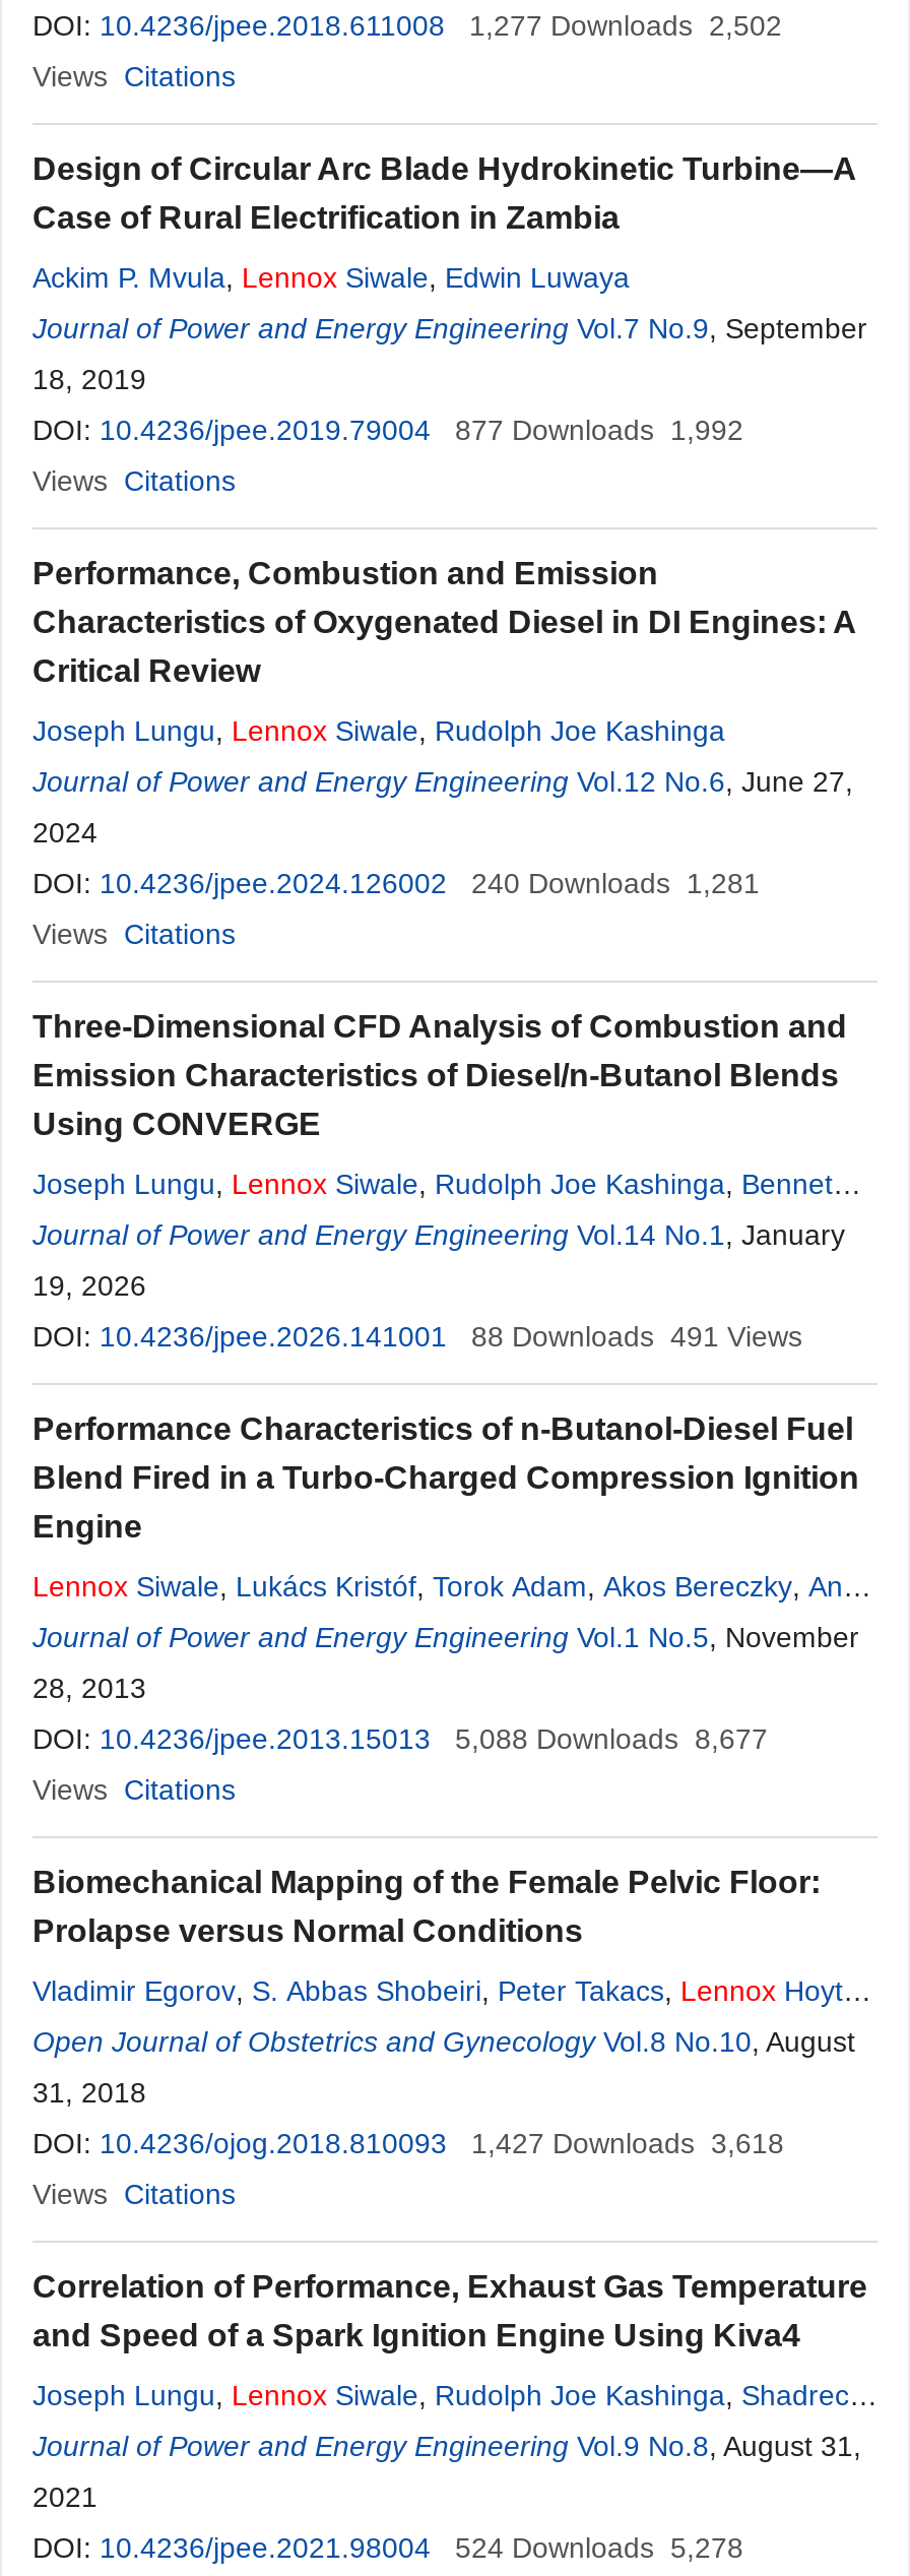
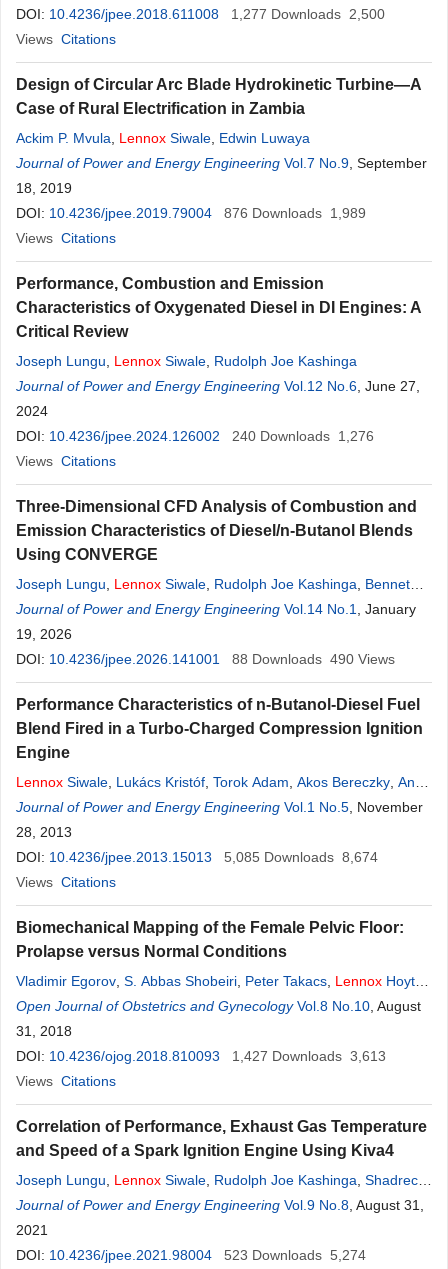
[32,9,782,42] DOI: 10.4236/jpee.2018.611008 1,277 Downloads 2,502 -> [16,6,385,22] DOI: 10.4236/jpee.2018.611008 1,277 Downloads 2,500
[32,414,743,446] DOI: 10.4236/jpee.2019.79004 877 Downloads 1,992 -> [16,205,366,221] DOI: 10.4236/jpee.2019.79004 876 Downloads 1,989
[32,867,760,899] DOI: 10.4236/jpee.2024.126002 240 Downloads 1,281 -> [16,428,374,444] DOI: 10.4236/jpee.2024.126002 240 Downloads 1,276
[471,1320,802,1353] 88 Downloads 491 Views -> [232,651,395,667] 88 Downloads 490 Views
[32,1722,768,1755] DOI: 10.4236/jpee.2013.15013 5,088 Downloads 8,677 -> [16,849,378,865] DOI: 10.4236/jpee.2013.15013 5,085 Downloads 8,674
[32,2127,784,2159] DOI: 10.4236/ojog.2018.810093 1,427 Downloads 3,618 -> [16,1048,386,1064] DOI: 10.4236/ojog.2018.810093 1,427 Downloads 3,613
[32,2531,743,2564] DOI: 10.4236/jpee.2021.98004 524 Downloads 5,278 -> [16,1247,366,1263] DOI: 10.4236/jpee.2021.98004 523 Downloads 5,274

